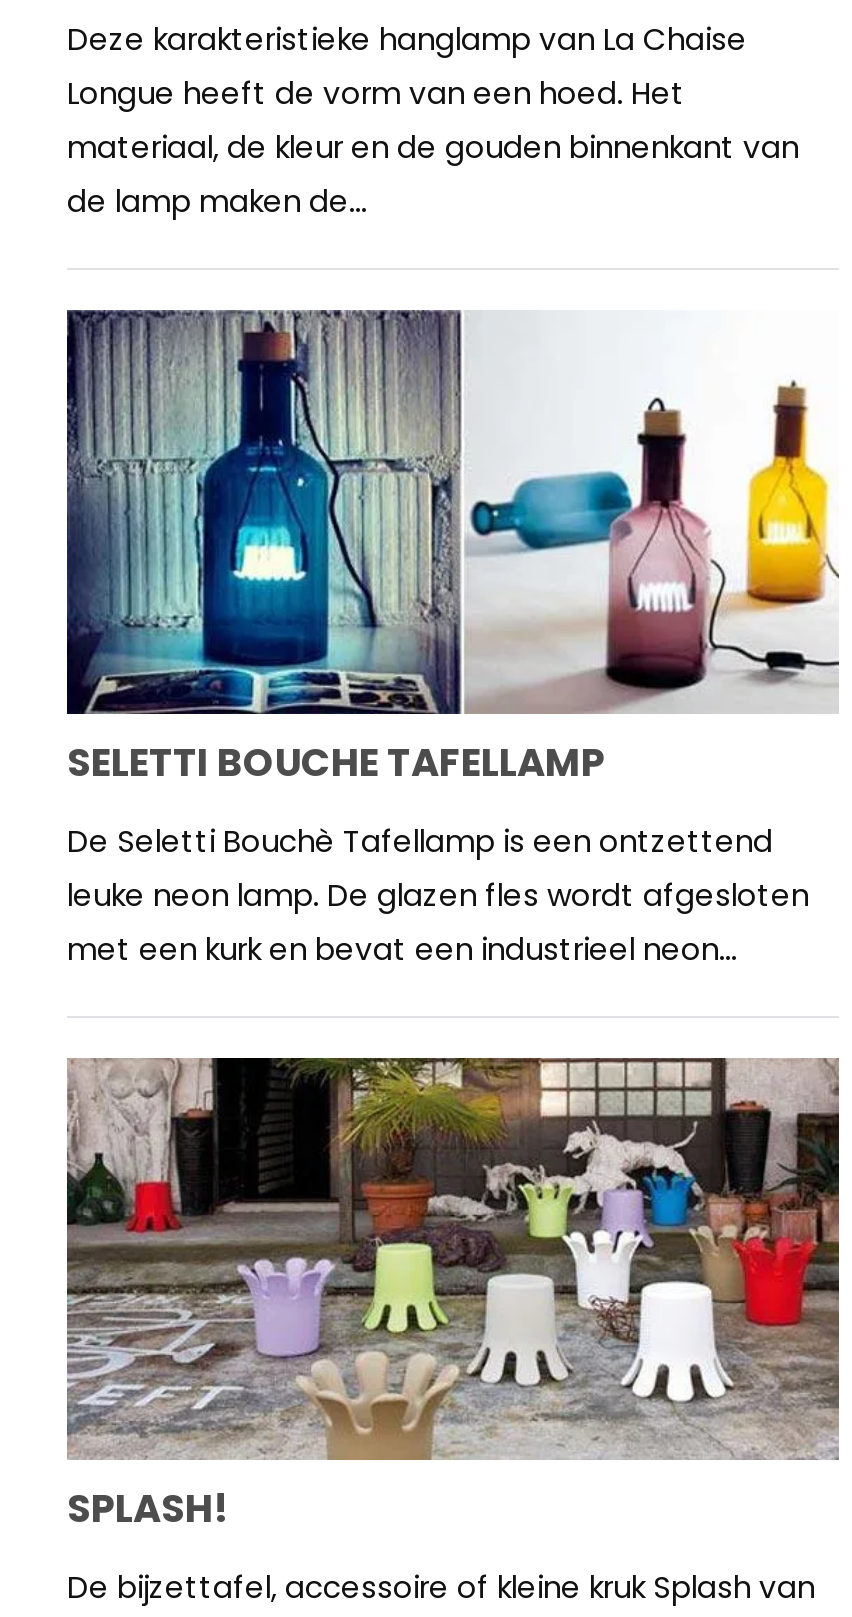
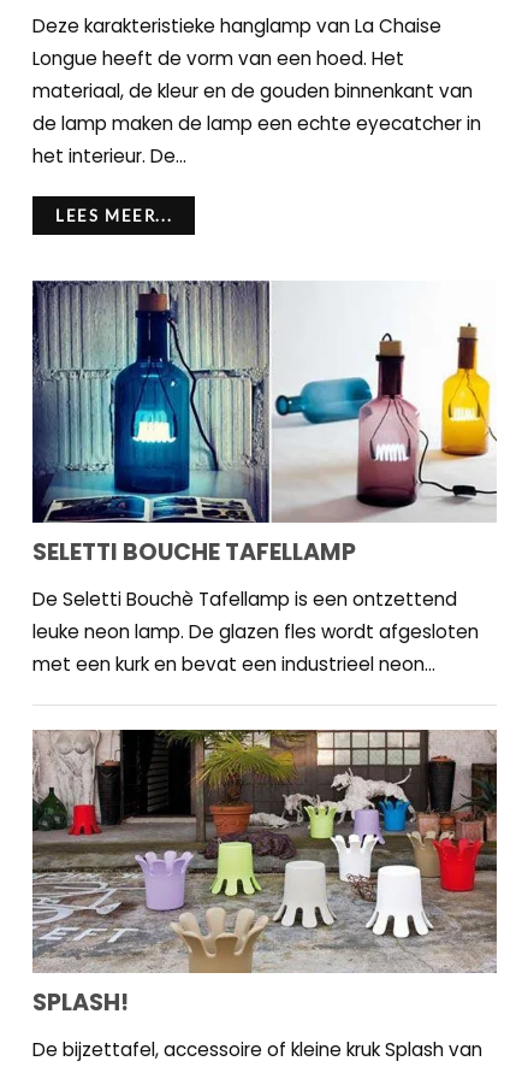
[67,180,367,222] de lamp maken de... -> [32,110,481,225] de lamp maken de lamp een echte eyecatcher in | het interieur. De... | LEES MEER...

